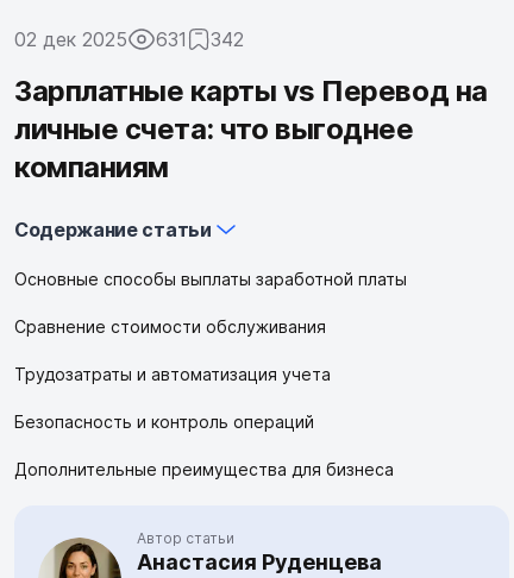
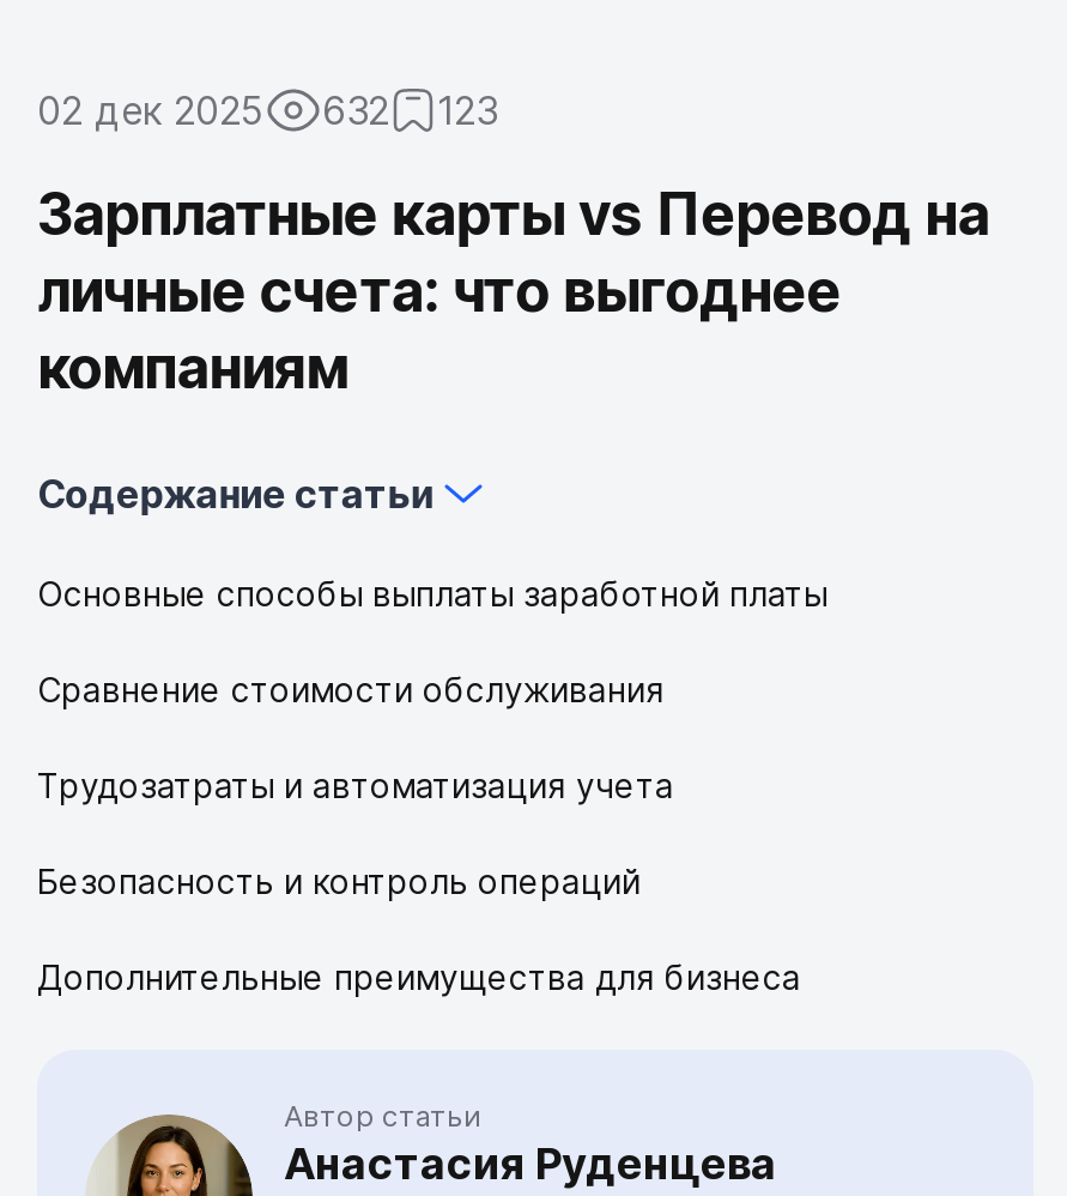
[156,27,187,51] 631 -> [322,86,389,134] 632
[211,27,244,51] 342 -> [437,86,497,134] 123

